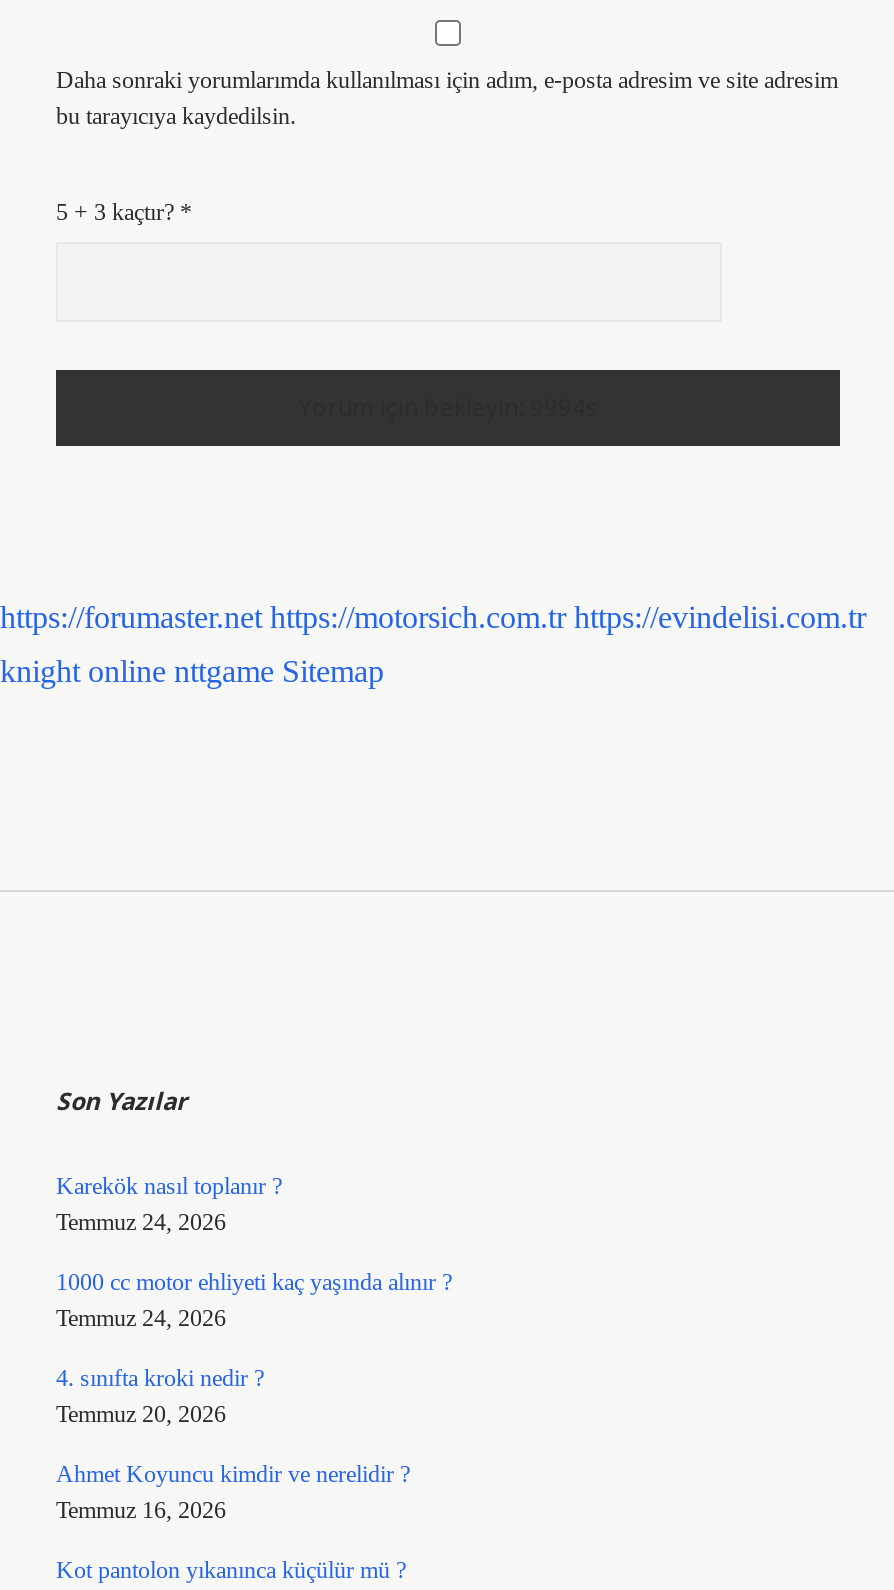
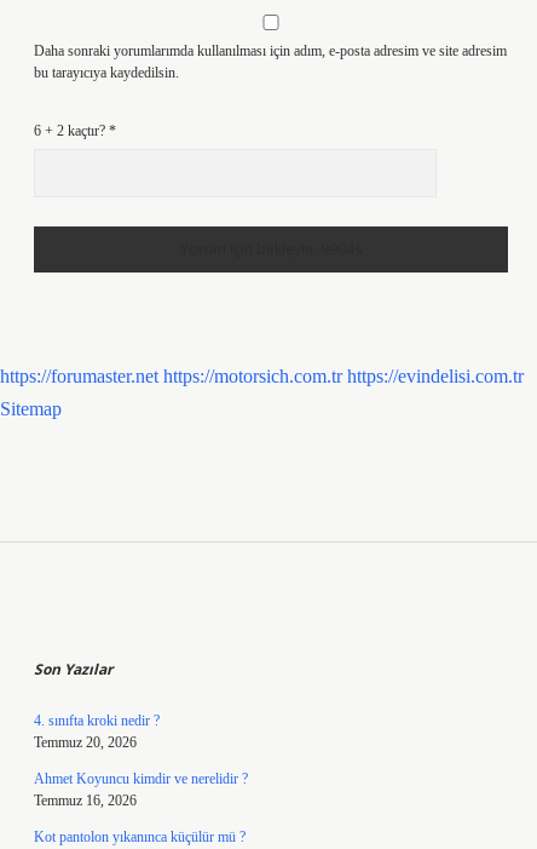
[56,198,192,226] 5 + 3 kaçtır? * -> [34,122,116,139] 6 + 2 kaçtır? *
[0,654,384,688] knight online nttgame Sitemap -> [0,398,62,419] Sitemap
[56,1172,452,1332] Karekök nasıl toplanır ? | Temmuz 24, 2026 | 1000 cc motor ehliyeti kaç yaşında alınır ? | Temmuz 24, 2026 -> none

